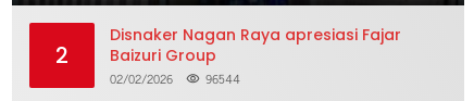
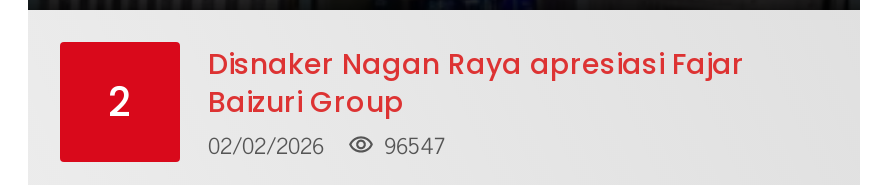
[110,69,240,88] 02/02/2026 96544 -> [208,127,444,163] 02/02/2026 96547

